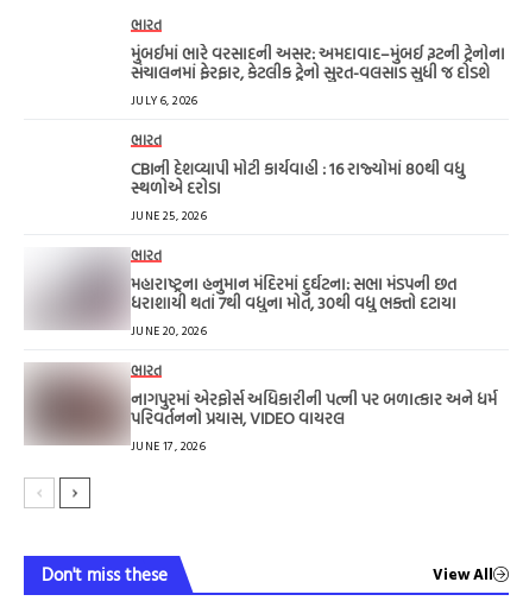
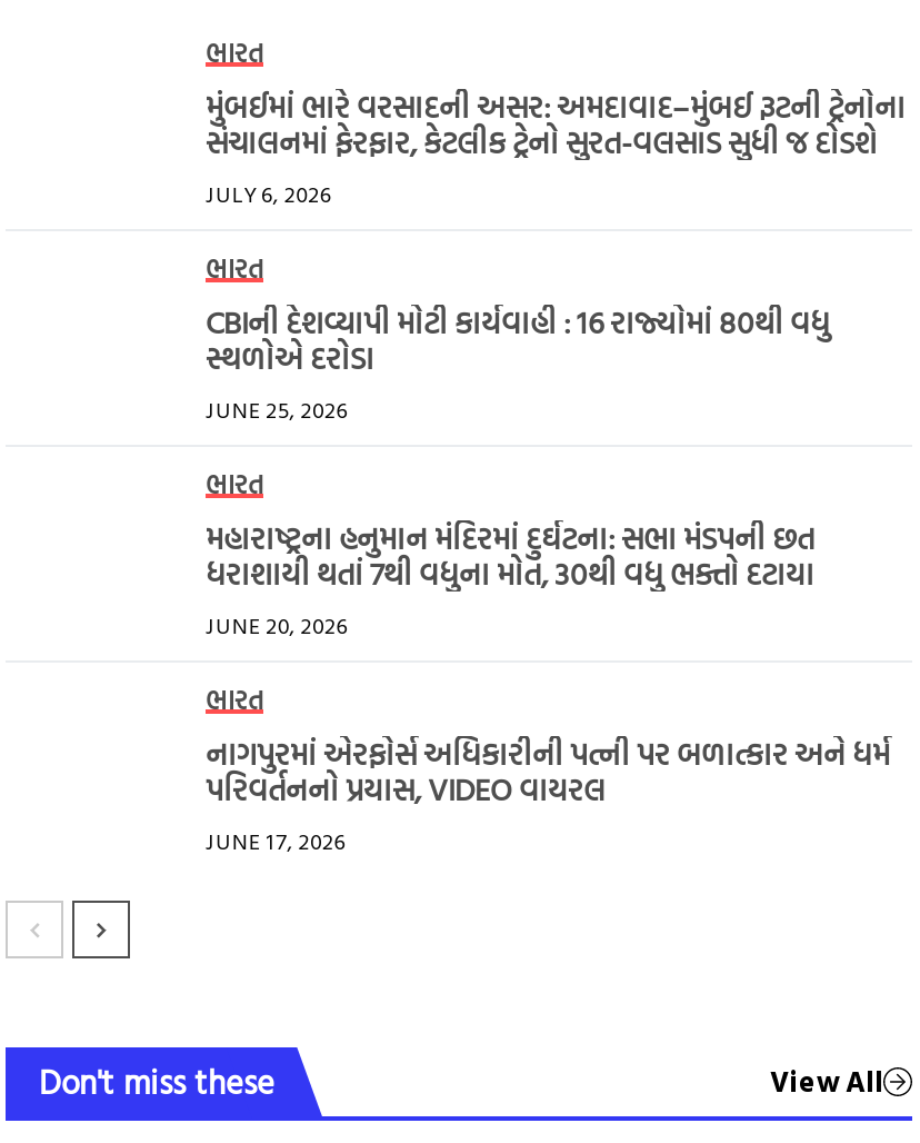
[24,247,131,330] [image] -> none
[24,362,131,447] [image] -> none

